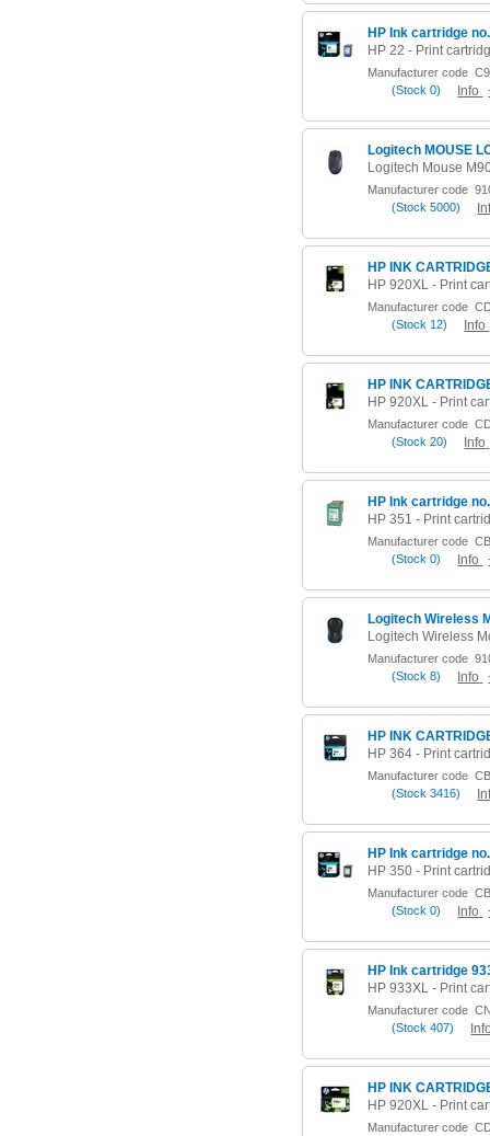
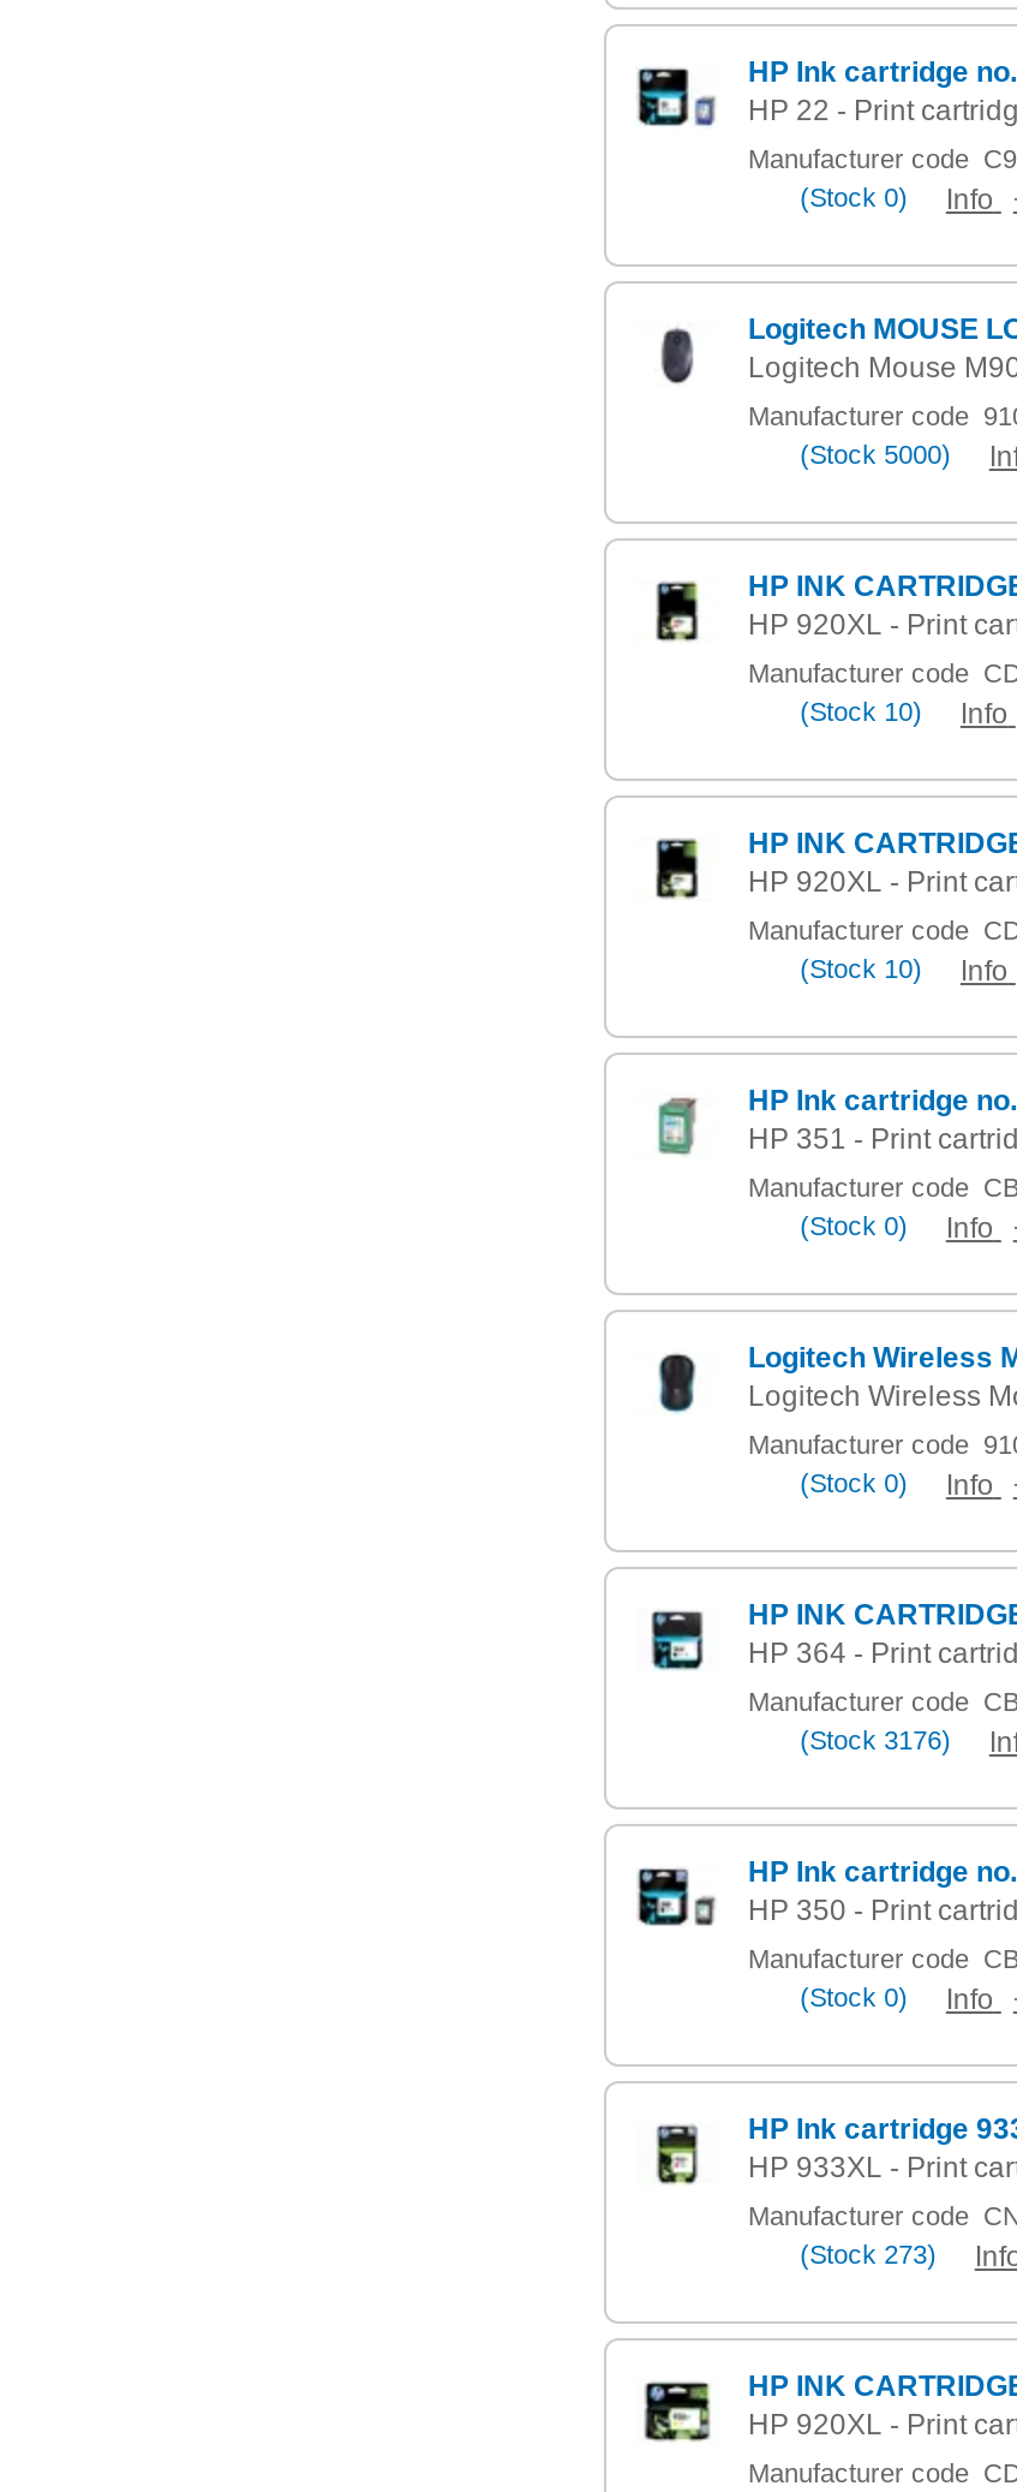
[391,318,486,333] (Stock 12) Info -> [800,697,1008,731] (Stock 10) Info
[391,435,486,450] (Stock 20) Info -> [800,954,1008,988] (Stock 10) Info
[391,669,440,682] (Stock 8) -> [800,1468,908,1497] (Stock 0)
[391,787,460,800] (Stock 3416) -> [800,1725,951,1754] (Stock 3176)
[391,1021,453,1034] (Stock 407) -> [800,2240,937,2269] (Stock 273)

